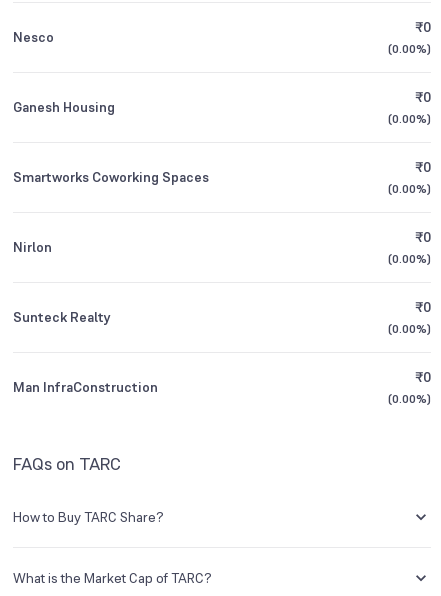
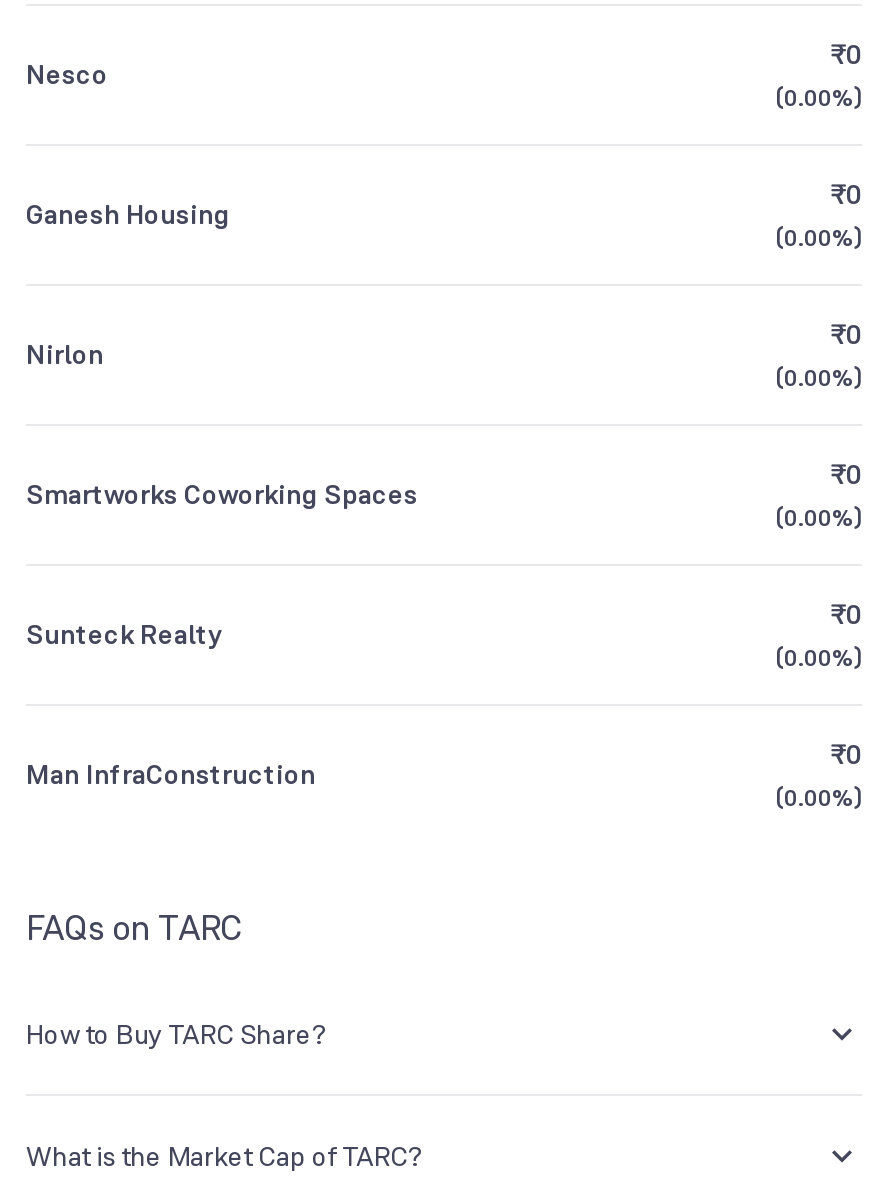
moved [13,168,209,186] -> [26,476,418,512]: Smartworks Coworking Spaces
moved [13,238,52,256] -> [26,336,104,372]: Nirlon

